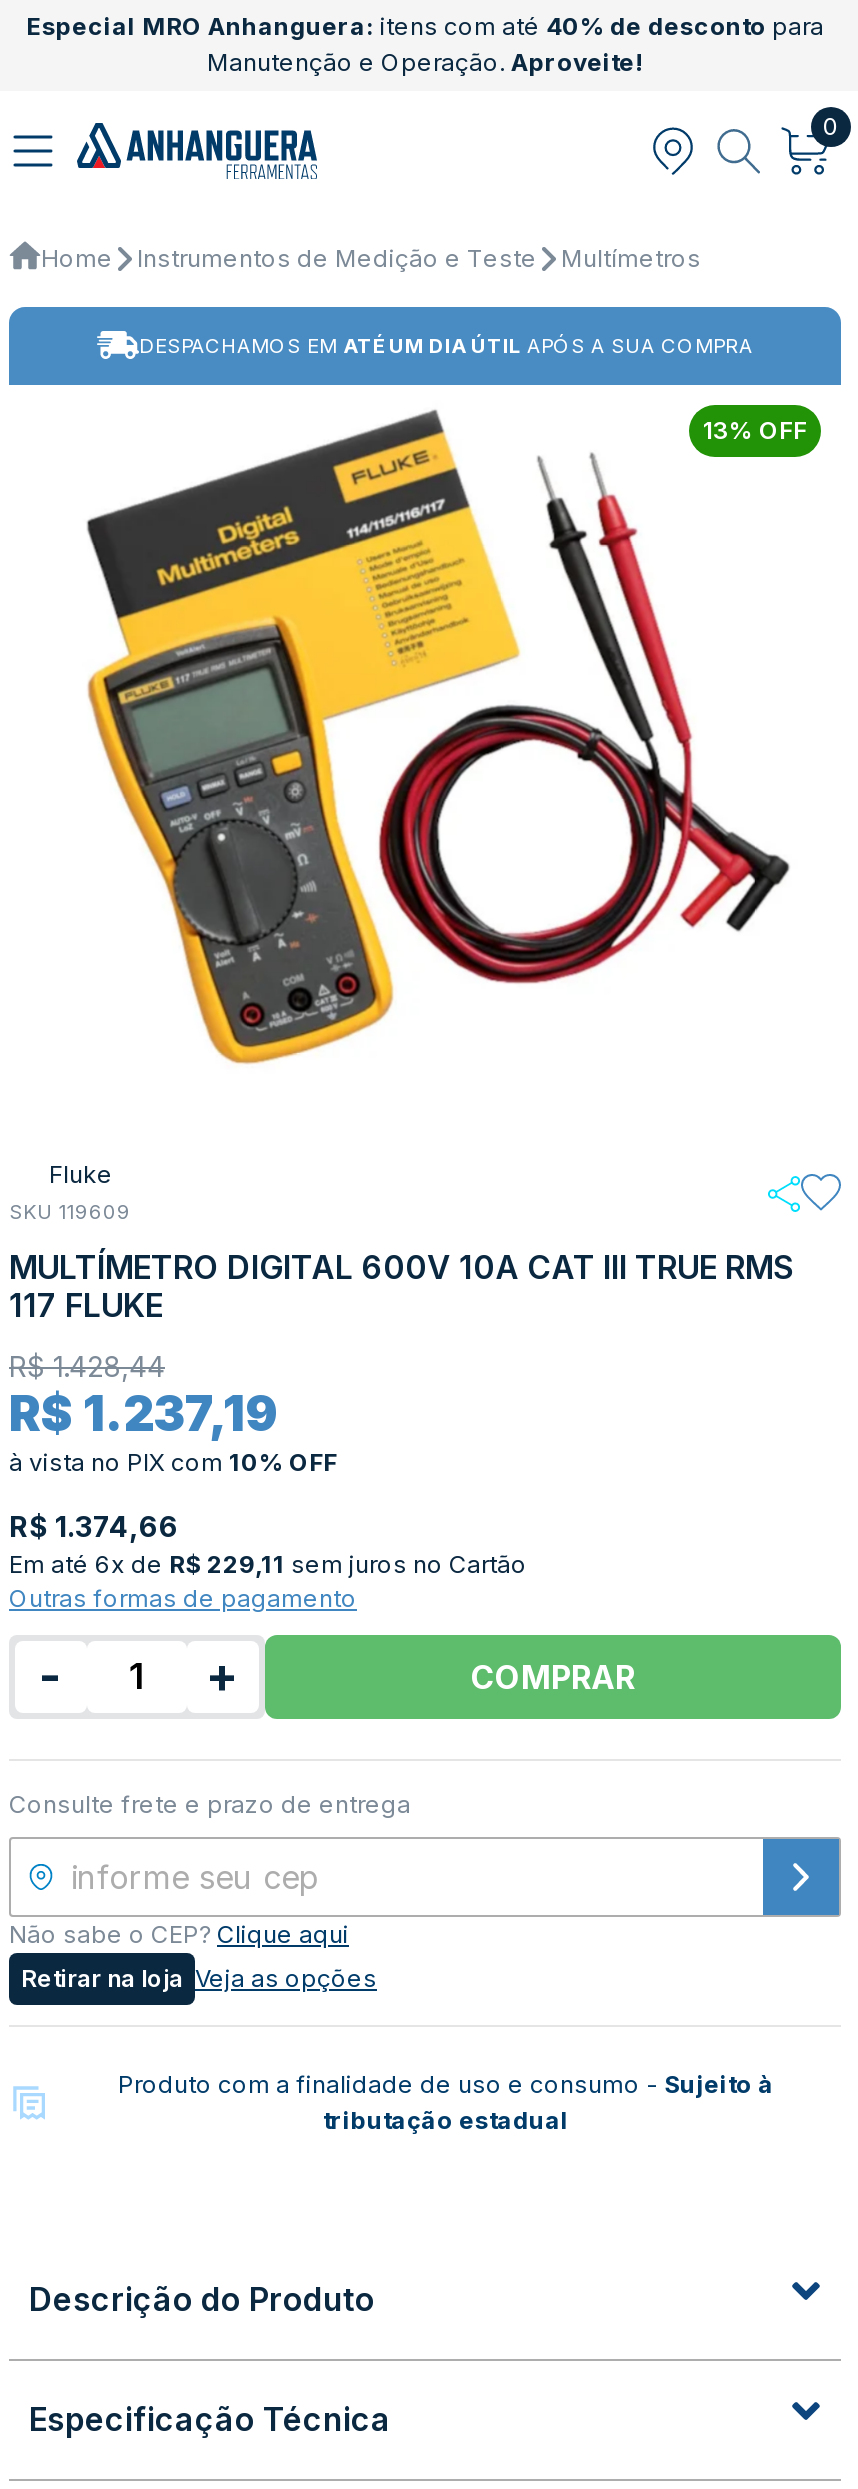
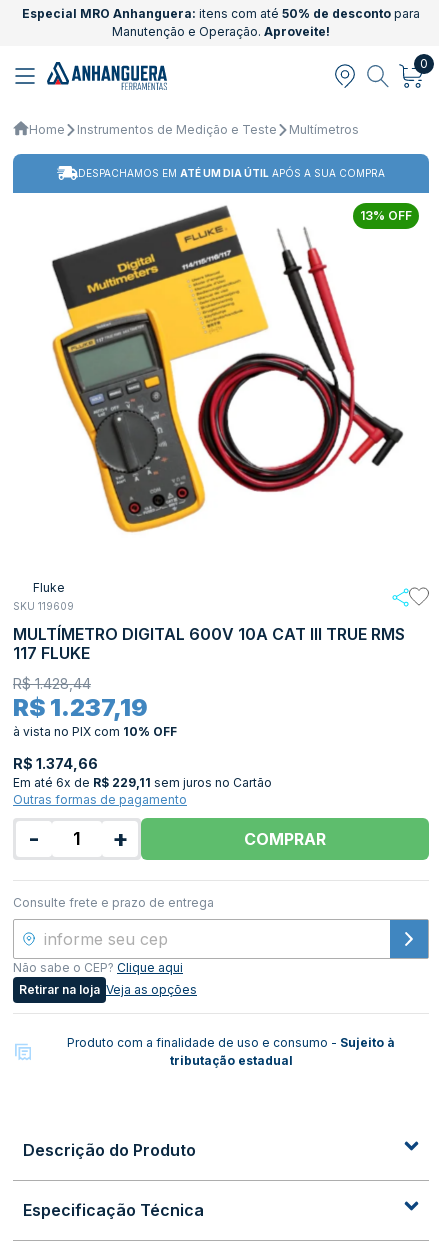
[26,11,824,41] Especial MRO Anhanguera: itens com até 40% de desconto para -> [22,6,420,21] Especial MRO Anhanguera: itens com até 50% de desconto para

